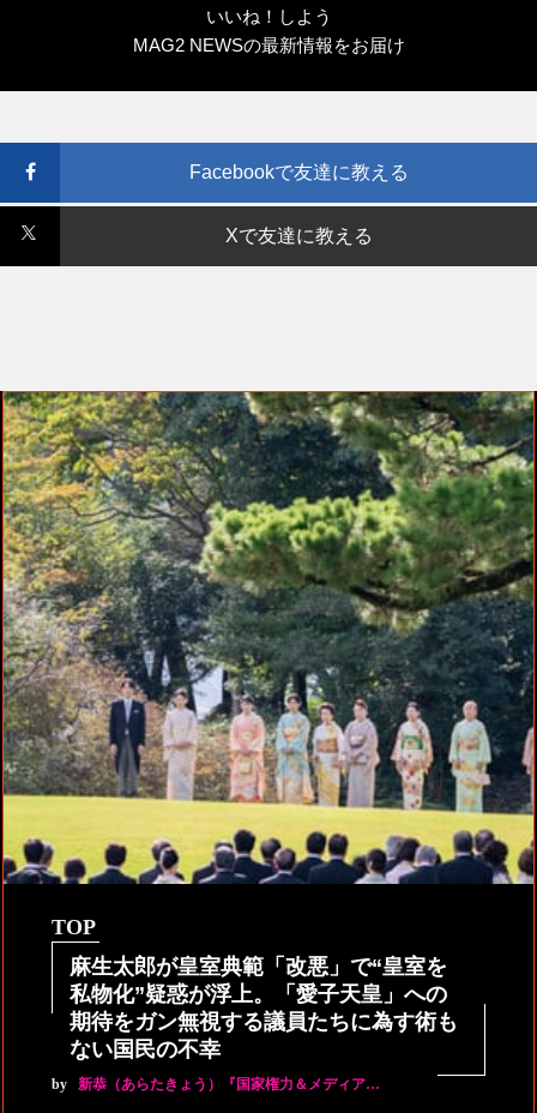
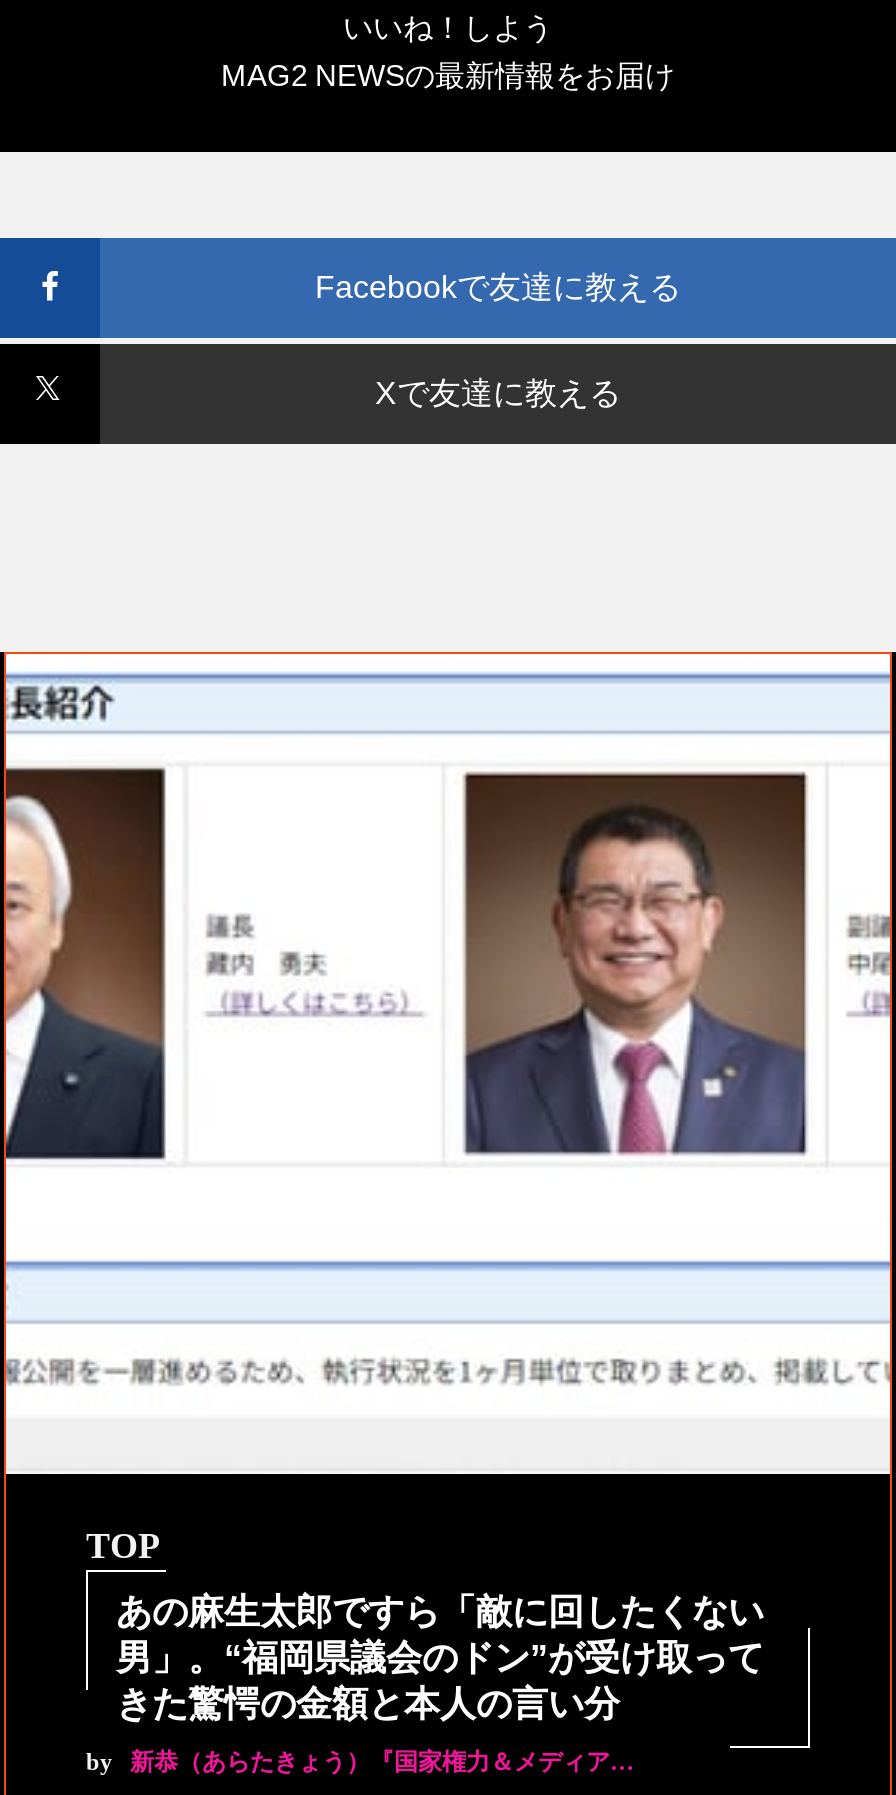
[4,391,533,885] [image] -> [6,652,890,1476] [image]
[70,955,458,1061] 麻生太郎が皇室典範「改悪」で“皇室を | 私物化”疑惑が浮上。「愛子天皇」への | 期待をガン無視する議員たちに為す術も | ない国民の不幸 -> [116,1592,764,1724] あの麻生太郎ですら「敵に回したくない | 男」。“福岡県議会のドン”が受け取って | きた驚愕の金額と本人の言い分

